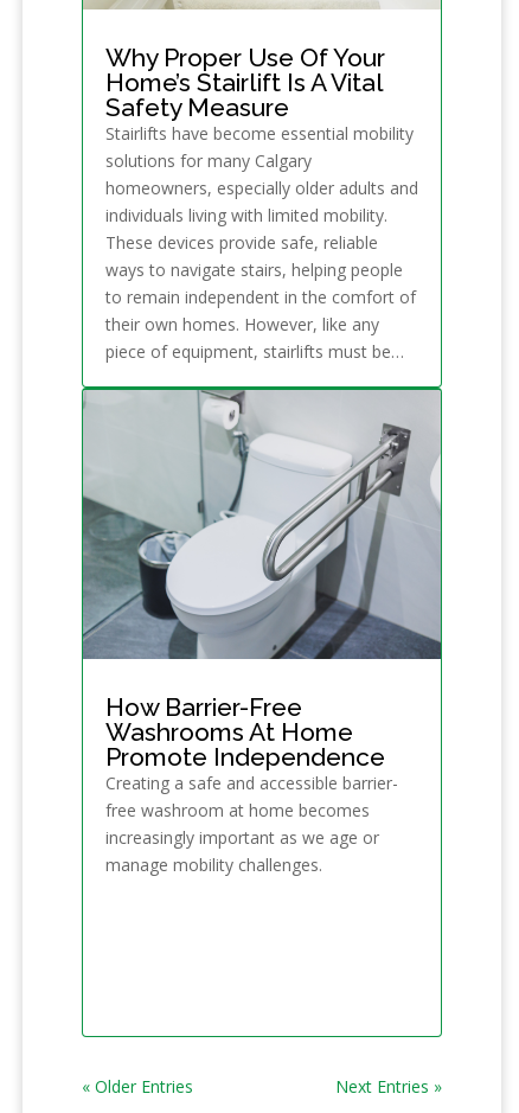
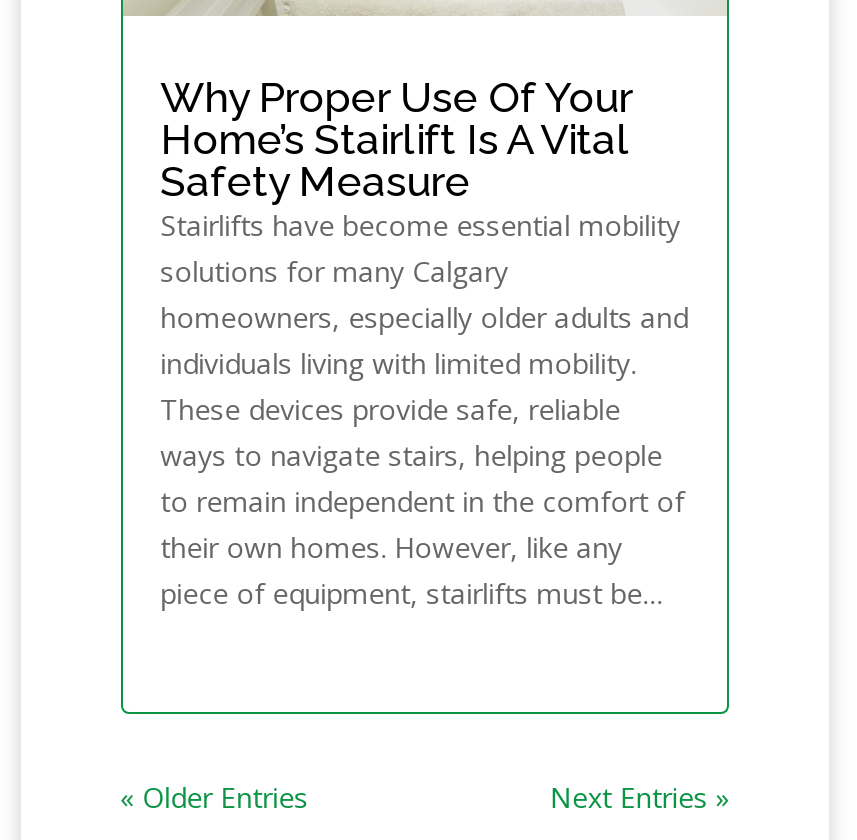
[82,385,442,876] [image] | How Barrier-Free | Washrooms At Home | Promote Independence | Creating a safe and accessible barrier- | free washroom at home becomes | increasingly important as we age or | manage mobility challenges. -> none

